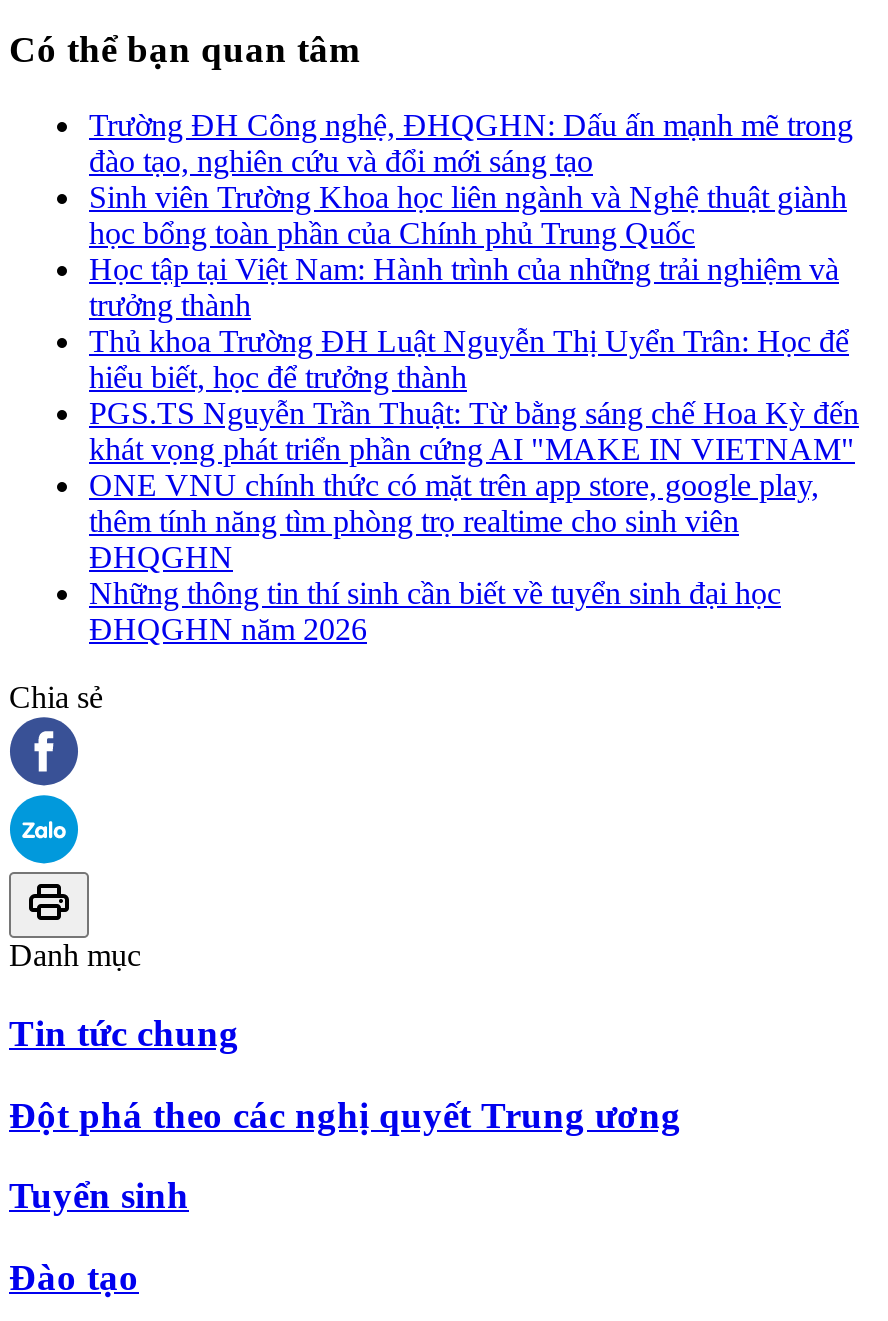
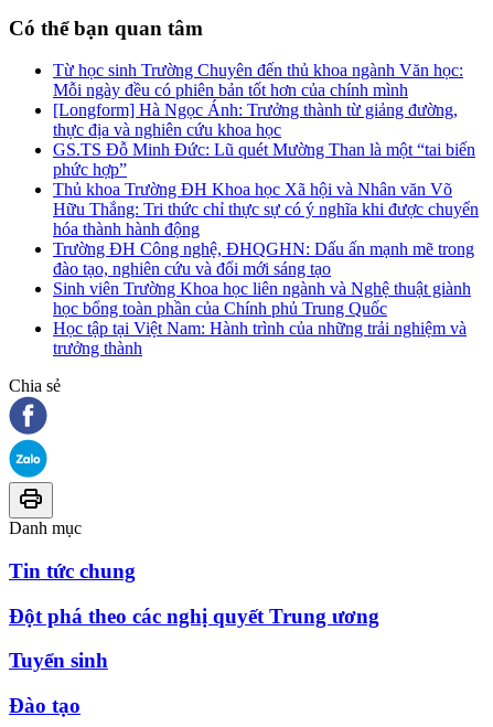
none -> [53,61,479,239] Từ học sinh Trường Chuyên đến thủ khoa ngành Văn học: | Mỗi ngày đều có phiên bản tốt hơn của chính mình | [Longform] Hà Ngọc Ánh: Trưởng thành từ giảng đường, | thực địa và nghiên cứu khoa học | GS.TS Đỗ Minh Đức: Lũ quét Mường Than là một “tai biến | phức hợp” | Thủ khoa Trường ĐH Khoa học Xã hội và Nhân văn Võ | Hữu Thắng: Tri thức chỉ thực sự có ý nghĩa khi được chuyển | hóa thành hành động
moved [89,109,853,323] -> [53,240,474,358]: Trường ĐH Công nghệ, ĐHQGHN: Dấu ấn mạnh mẽ trong | đào tạo, nghiên cứu và đổi mới sáng tạo | Sinh viên Trường Khoa học liên ngành và Nghệ thuật giành | học bổng toàn phần của Chính phủ Trung Quốc | Học tập tại Việt Nam: Hành trình của những trải nghiệm và | trưởng thành
[89,325,859,647] Thủ khoa Trường ĐH Luật Nguyễn Thị Uyển Trân: Học để | hiểu biết, học để trưởng thành | PGS.TS Nguyễn Trần Thuật: Từ bằng sáng chế Hoa Kỳ đến | khát vọng phát triển phần cứng AI "MAKE IN VIETNAM" | ONE VNU chính thức có mặt trên app store, google play, | thêm tính năng tìm phòng trọ realtime cho sinh viên | ĐHQGHN | Những thông tin thí sinh cần biết về tuyển sinh đại học | ĐHQGHN năm 2026 -> none

